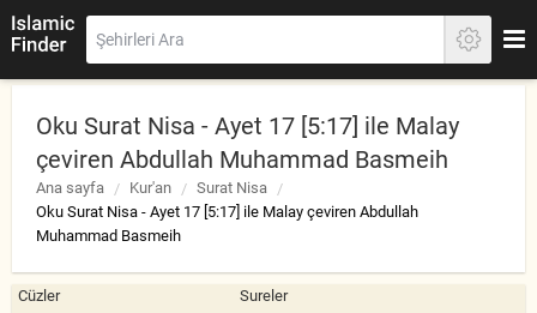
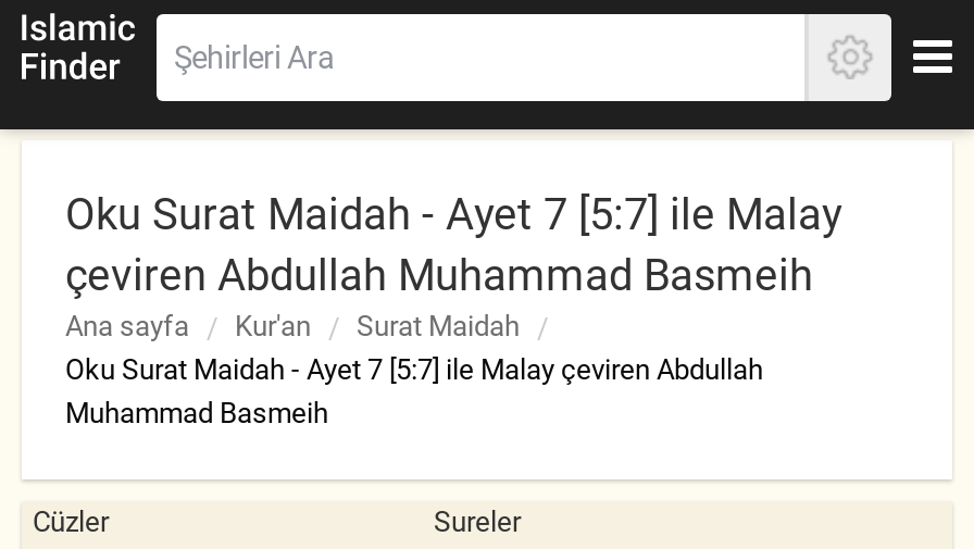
[36,112,459,140] Oku Surat Nisa - Ayet 17 [5:17] ile Malay -> [65,188,841,240] Oku Surat Maidah - Ayet 7 [5:7] ile Malay
[197,179,267,197] Surat Nisa -> [357,310,520,342] Surat Maidah
[36,203,418,221] Oku Surat Nisa - Ayet 17 [5:17] ile Malay çeviren Abdullah -> [65,353,763,386] Oku Surat Maidah - Ayet 7 [5:7] ile Malay çeviren Abdullah

